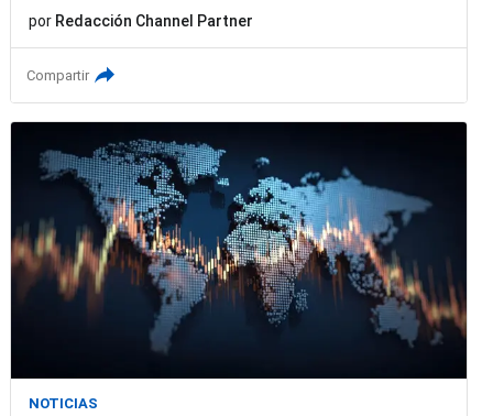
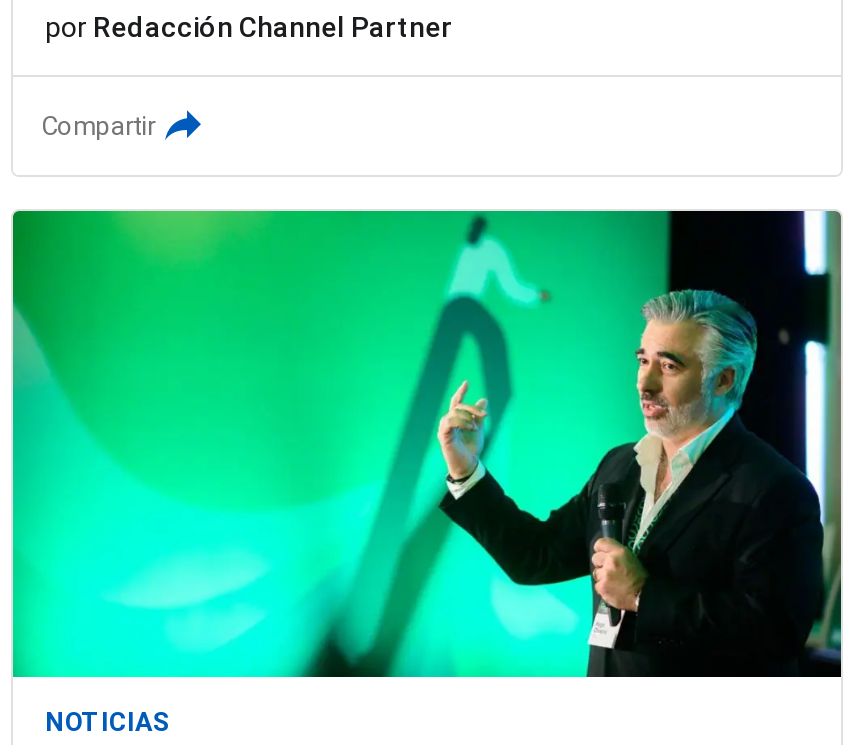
[10,121,468,380] [image] -> [11,209,843,679] [image]

